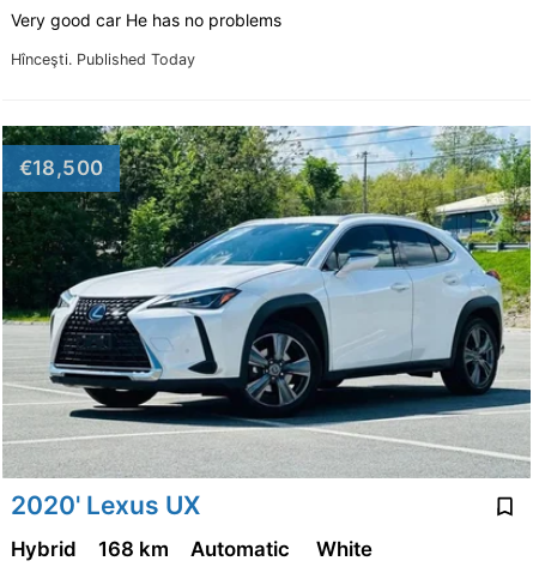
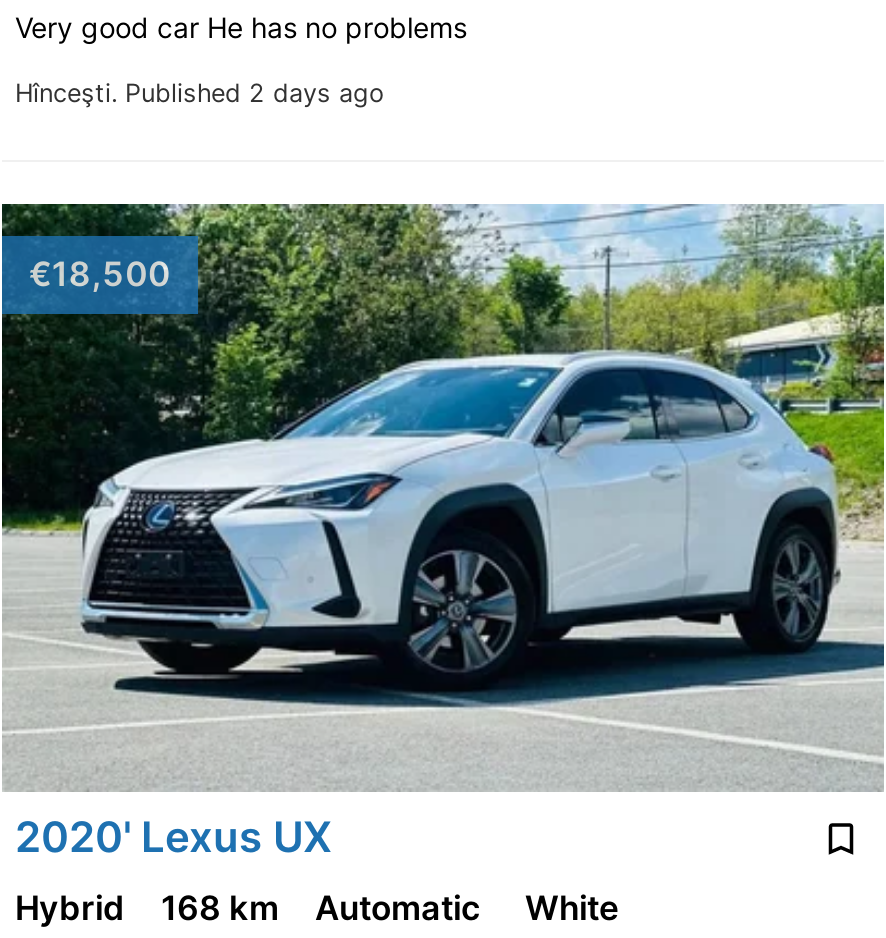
[10,51,195,69] Hînceşti. Published Today -> [15,78,385,108] Hînceşti. Published 2 days ago

